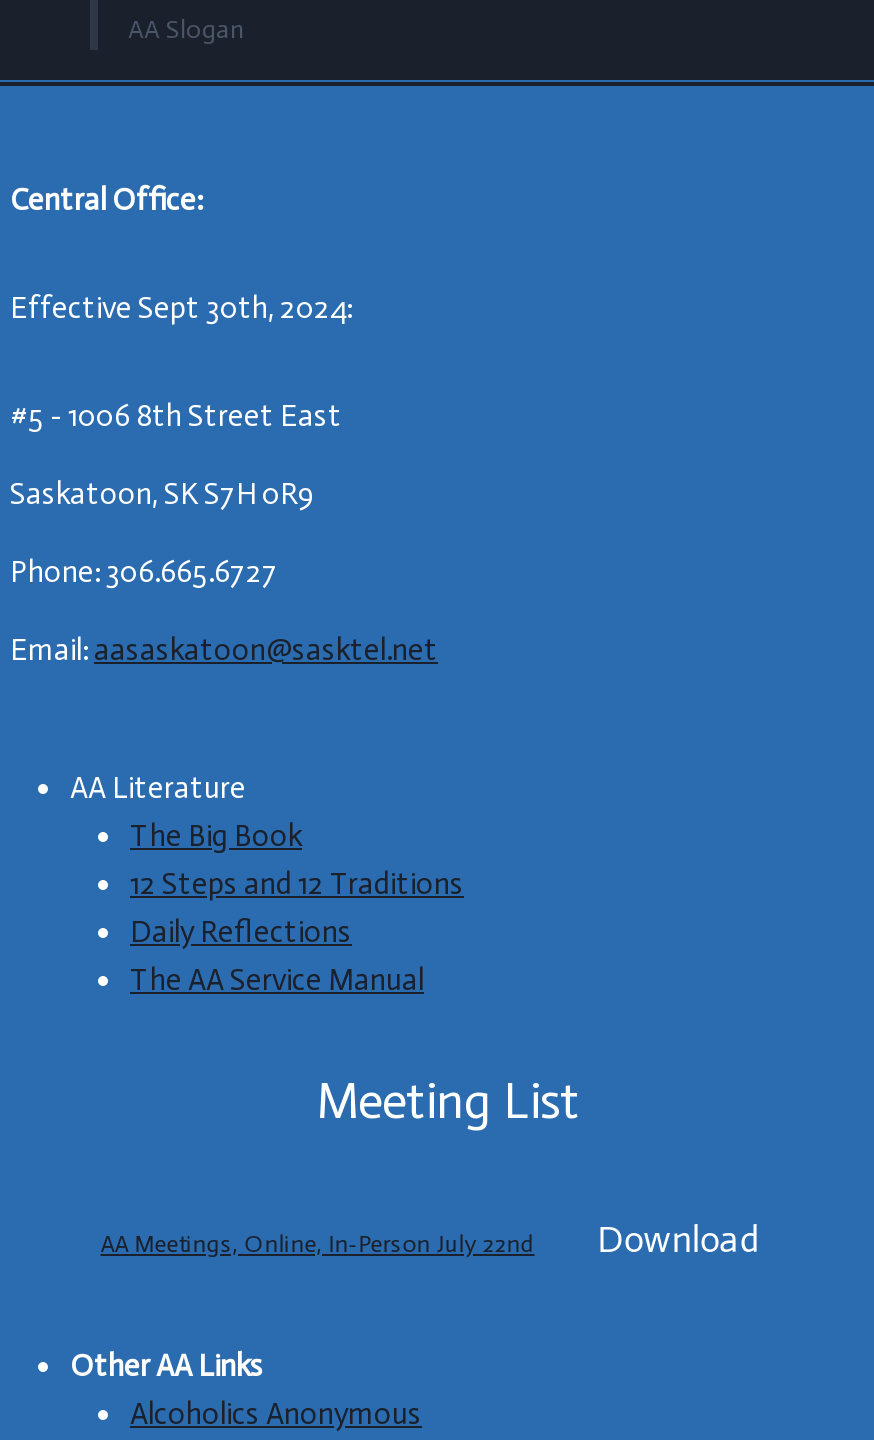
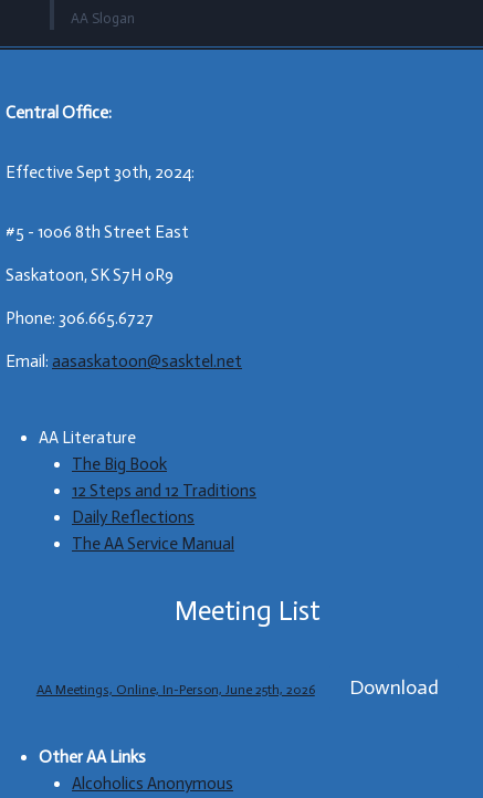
[100,1229,534,1257] AA Meetings, Online, In-Person July 22nd -> [36,682,315,697] AA Meetings, Online, In-Person, June 25th, 2026

